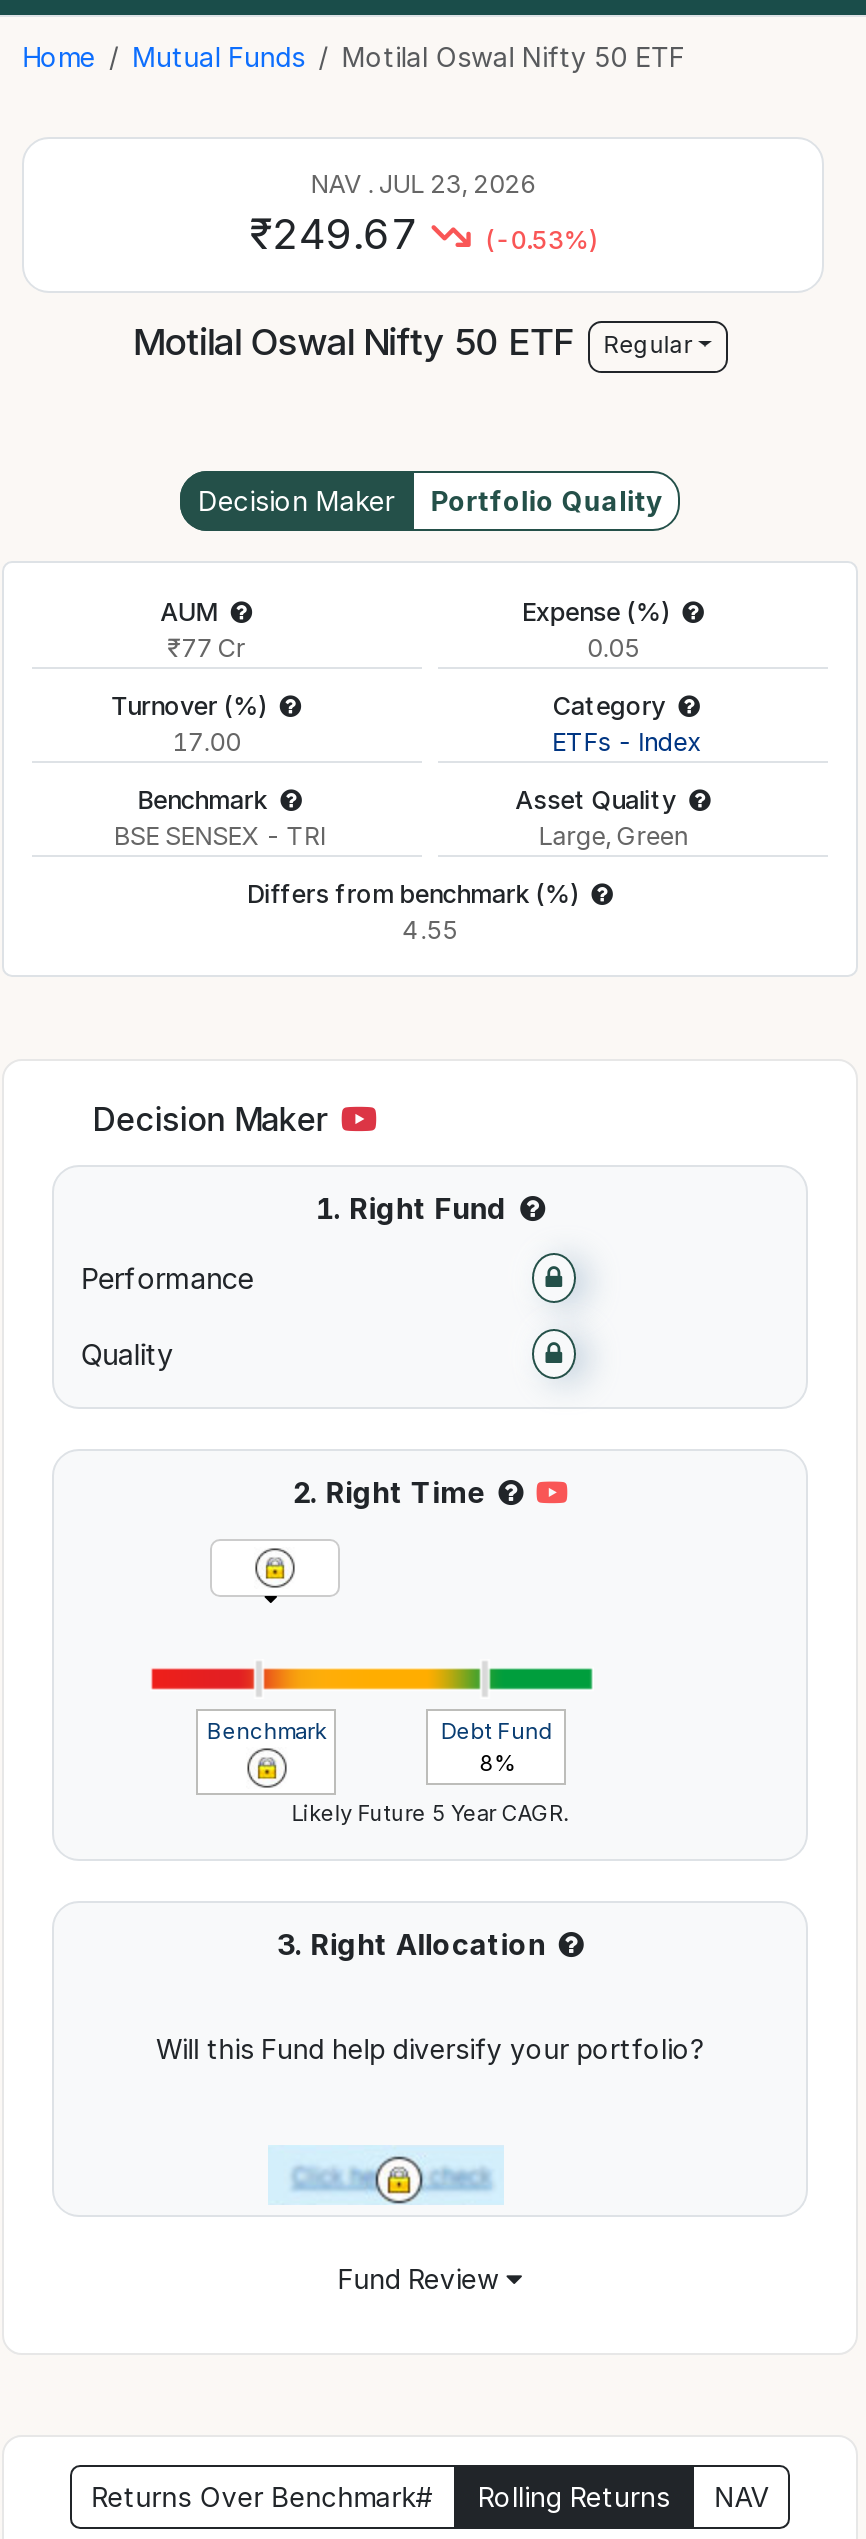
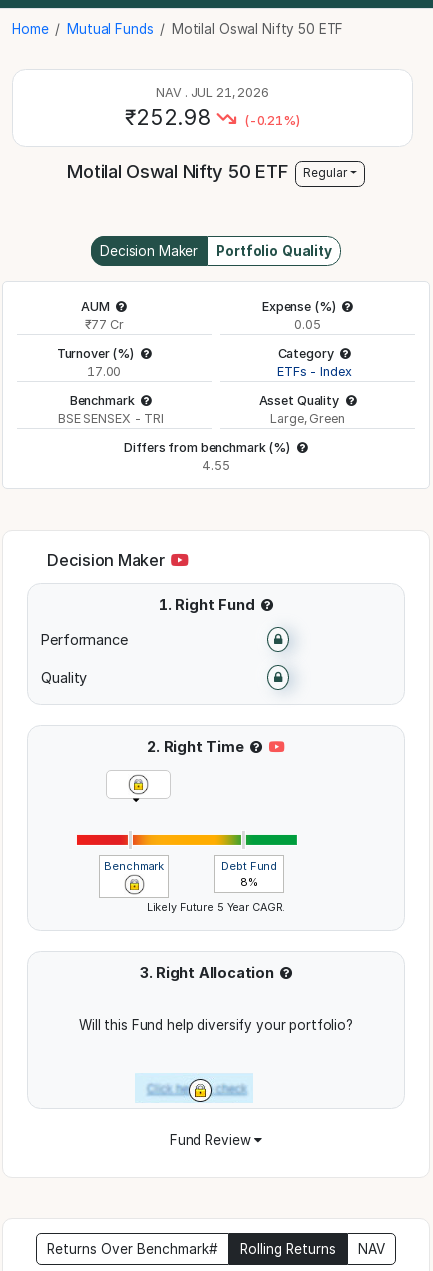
[311,168,536,198] NAV. JUL 23, 2026 -> [156,85,269,100] NAV. JUL 21, 2026
[250,208,418,258] ₹249.67 -> [125,105,210,130] ₹252.98
[485,224,597,254] (-0.53%) -> [244,113,300,128] (-0.21%)

